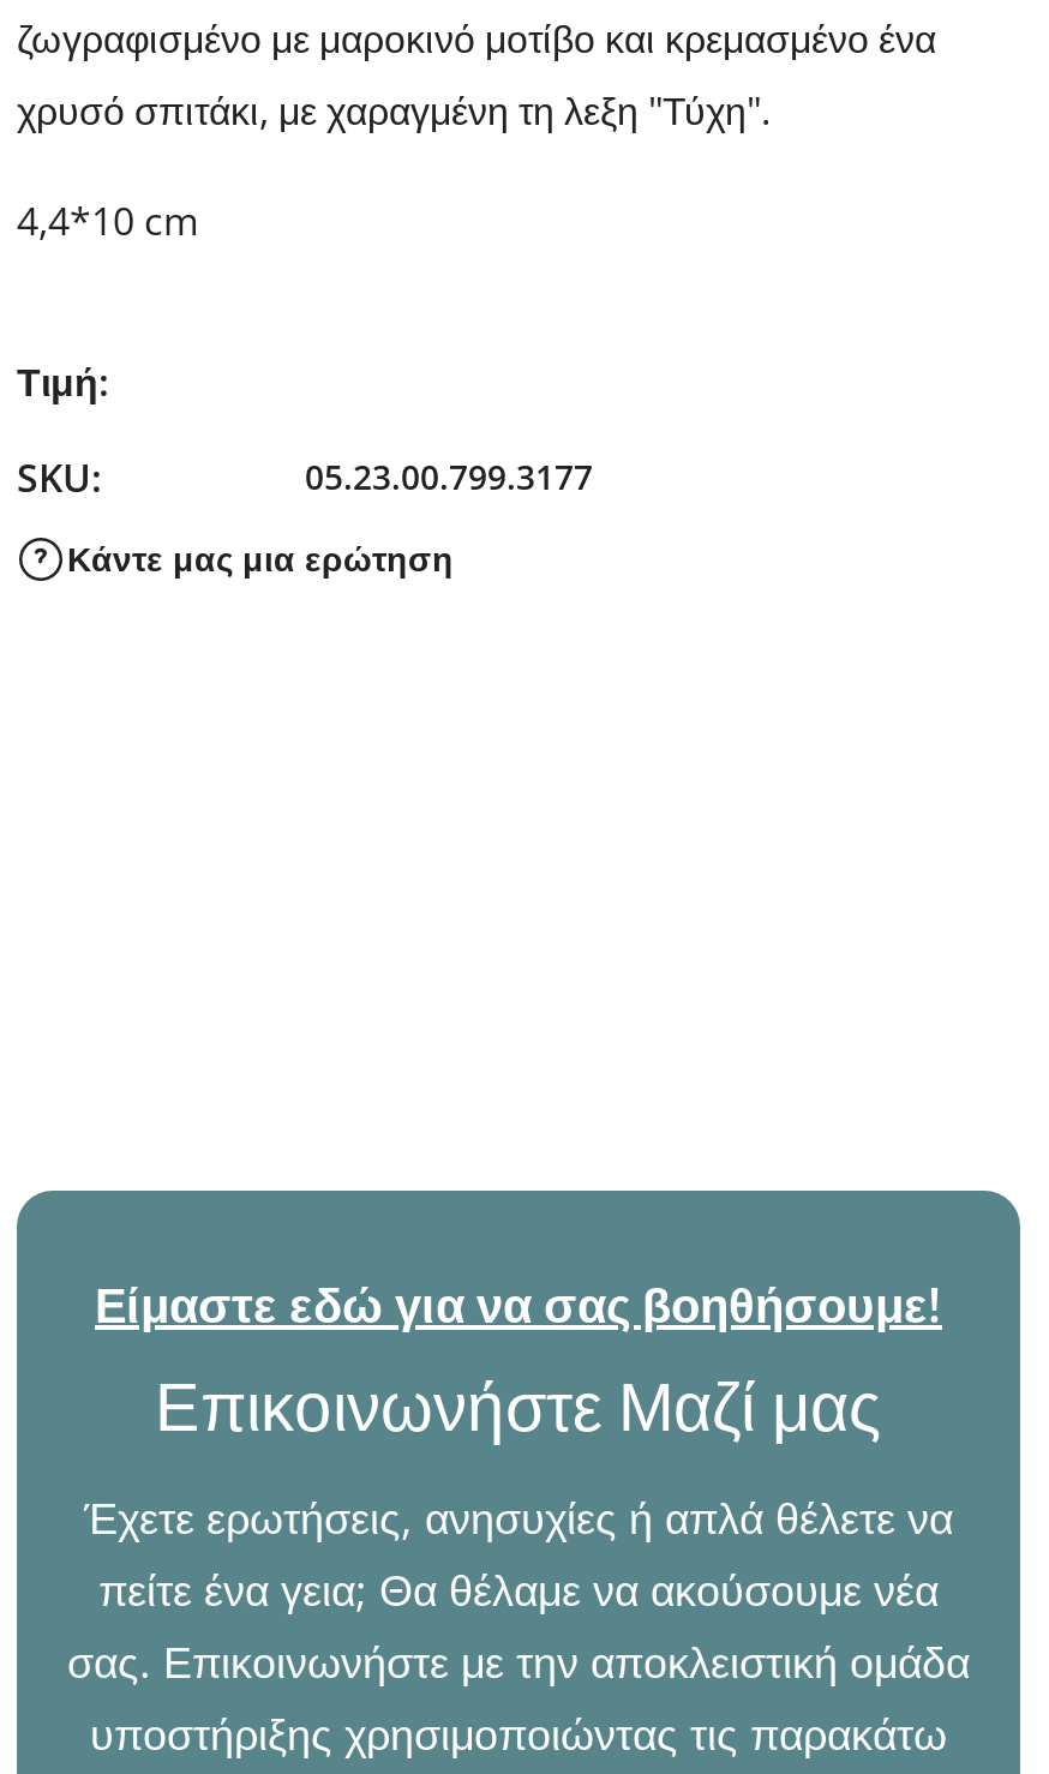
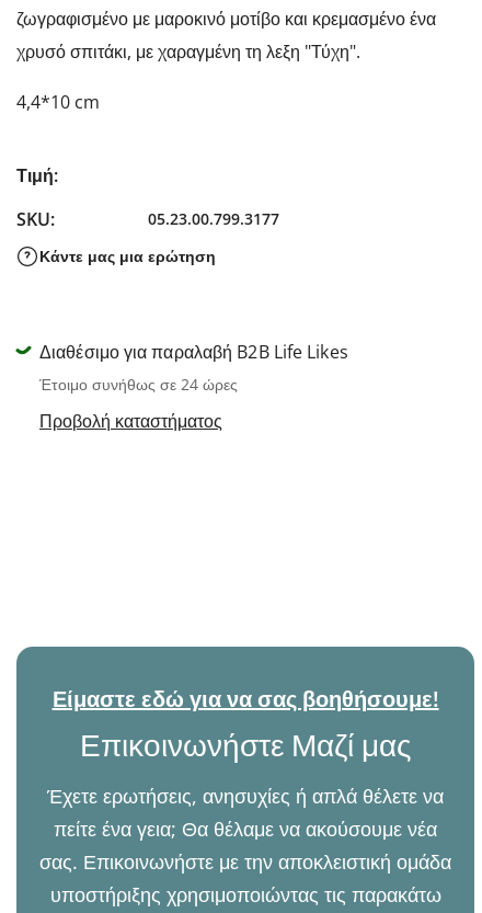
none -> [39,340,348,433] Διαθέσιμο για παραλαβή B2B Life Likes | Έτοιμο συνήθως σε 24 ώρες | Προβολή καταστήματος

